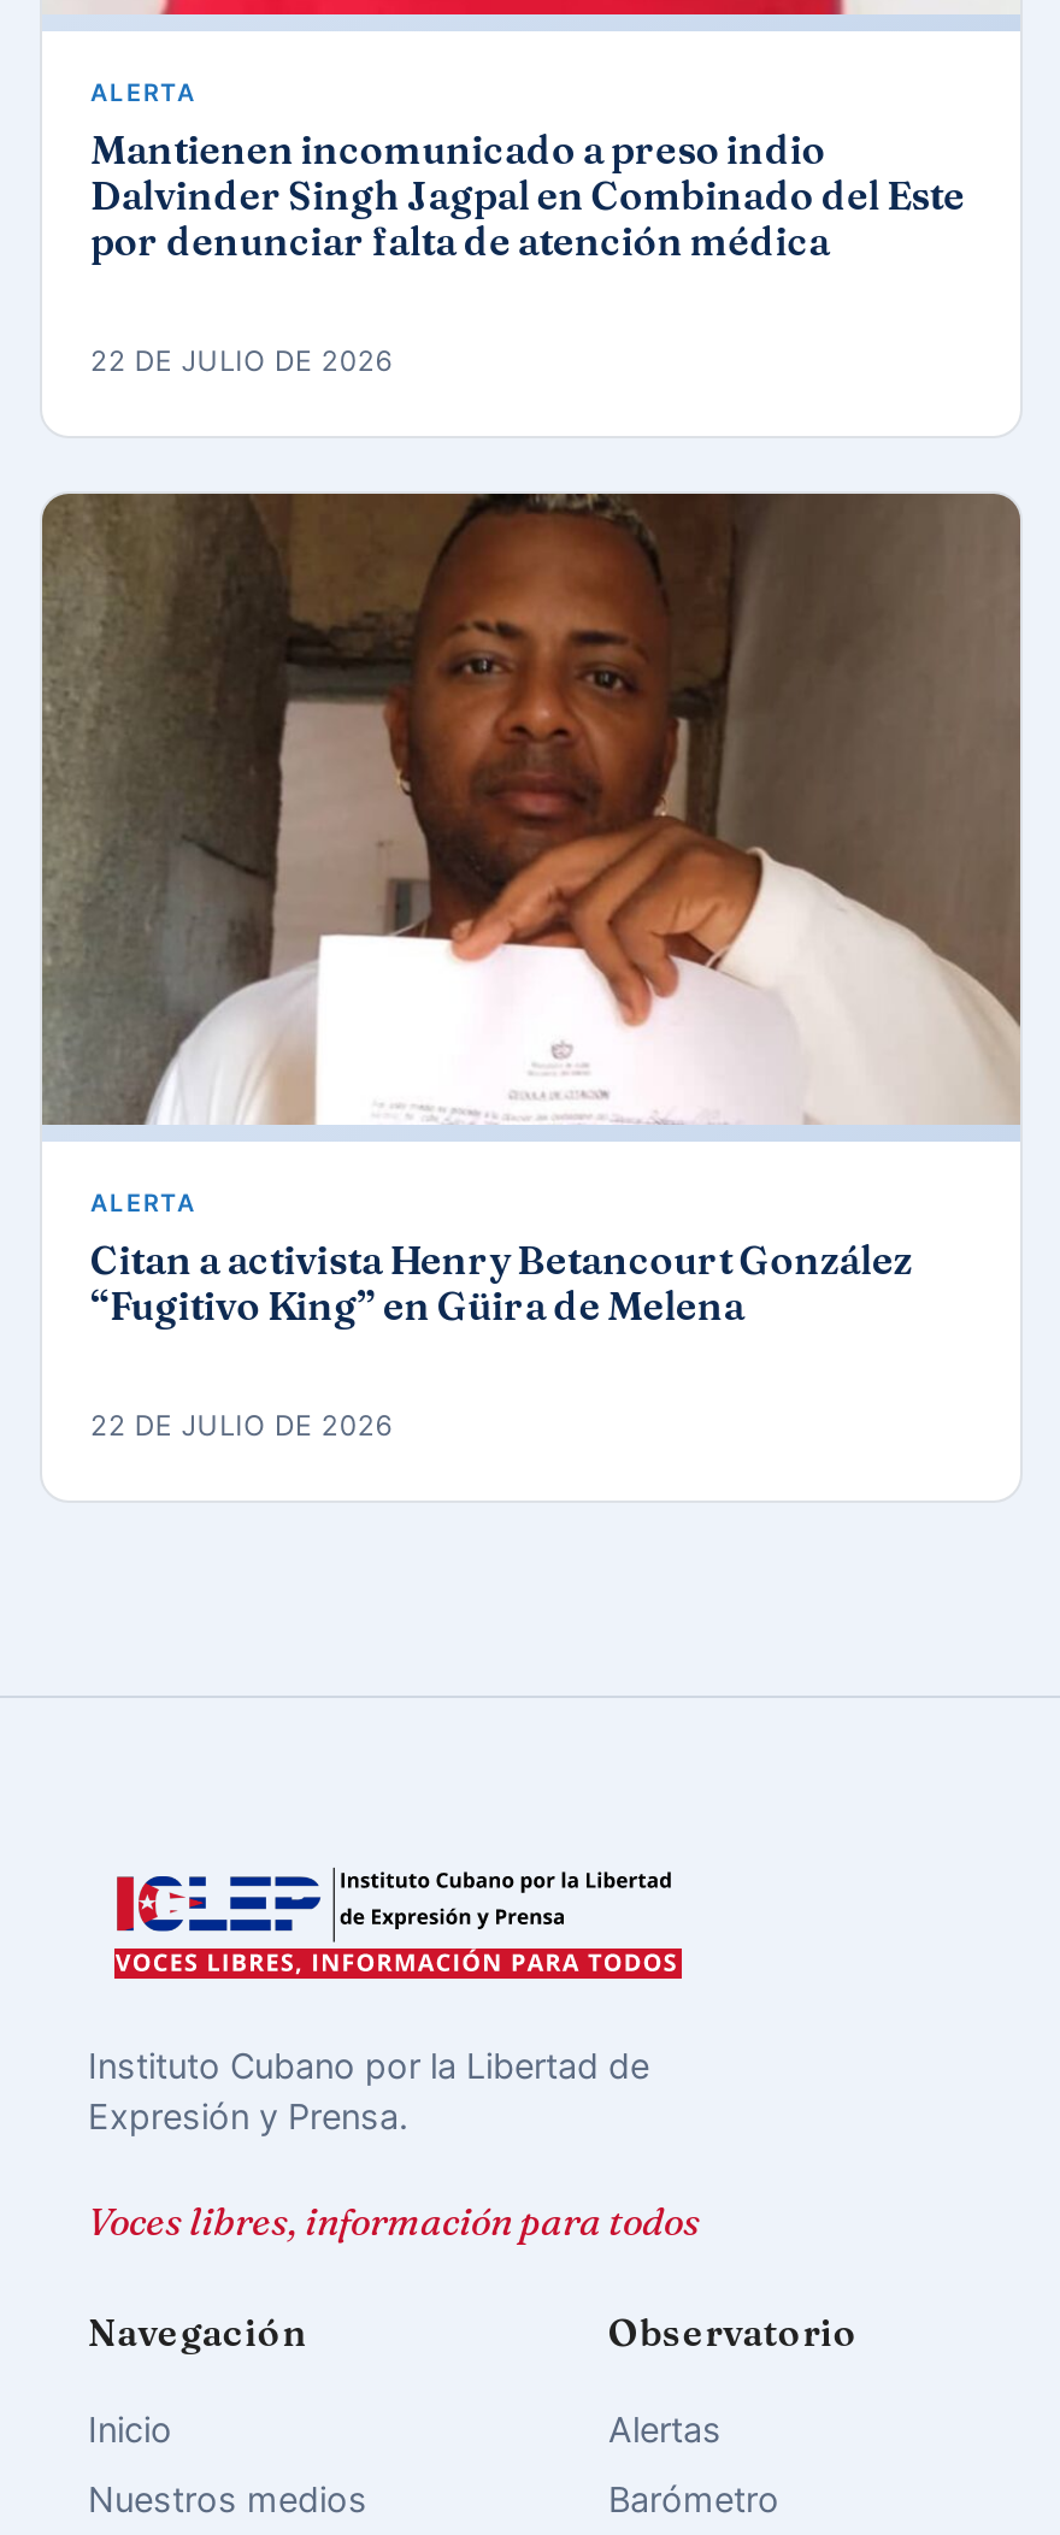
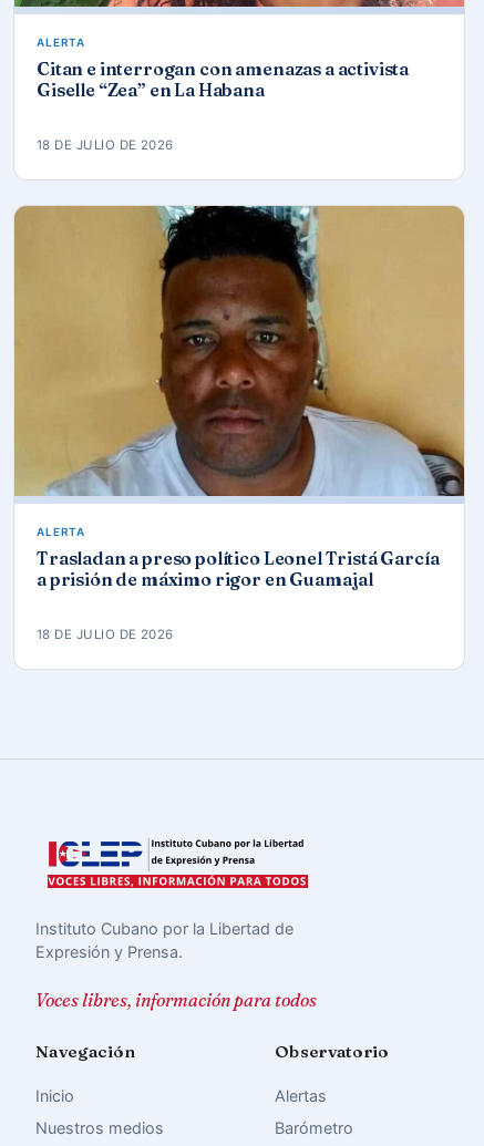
[90,126,965,265] Mantienen incomunicado a preso indio | Dalvinder Singh Jagpal en Combinado del Este | por denunciar falta de atención médica -> [37,58,409,101] Citan e interrogan con amenazas a activista | Giselle “Zea” en La Habana
[90,345,393,379] 22 DE JULIO DE 2026 -> [37,138,174,153] 18 DE JULIO DE 2026
[42,491,1020,1127] [image] -> [14,205,464,497] [image]
[90,1235,912,1329] Citan a activista Henry Betancourt González | “Fugitivo King” en Güira de Melena -> [37,547,439,590] Trasladan a preso político Leonel Tristá García | a prisión de máximo rigor en Guamajal
[90,1409,393,1442] 22 DE JULIO DE 2026 -> [37,626,174,642] 18 DE JULIO DE 2026

